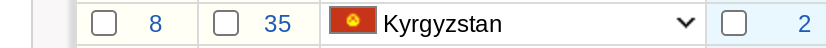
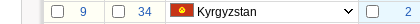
[149,10,163,38] 8 -> [80,5,87,19] 9
[264,10,292,38] 35 -> [137,5,151,19] 34

